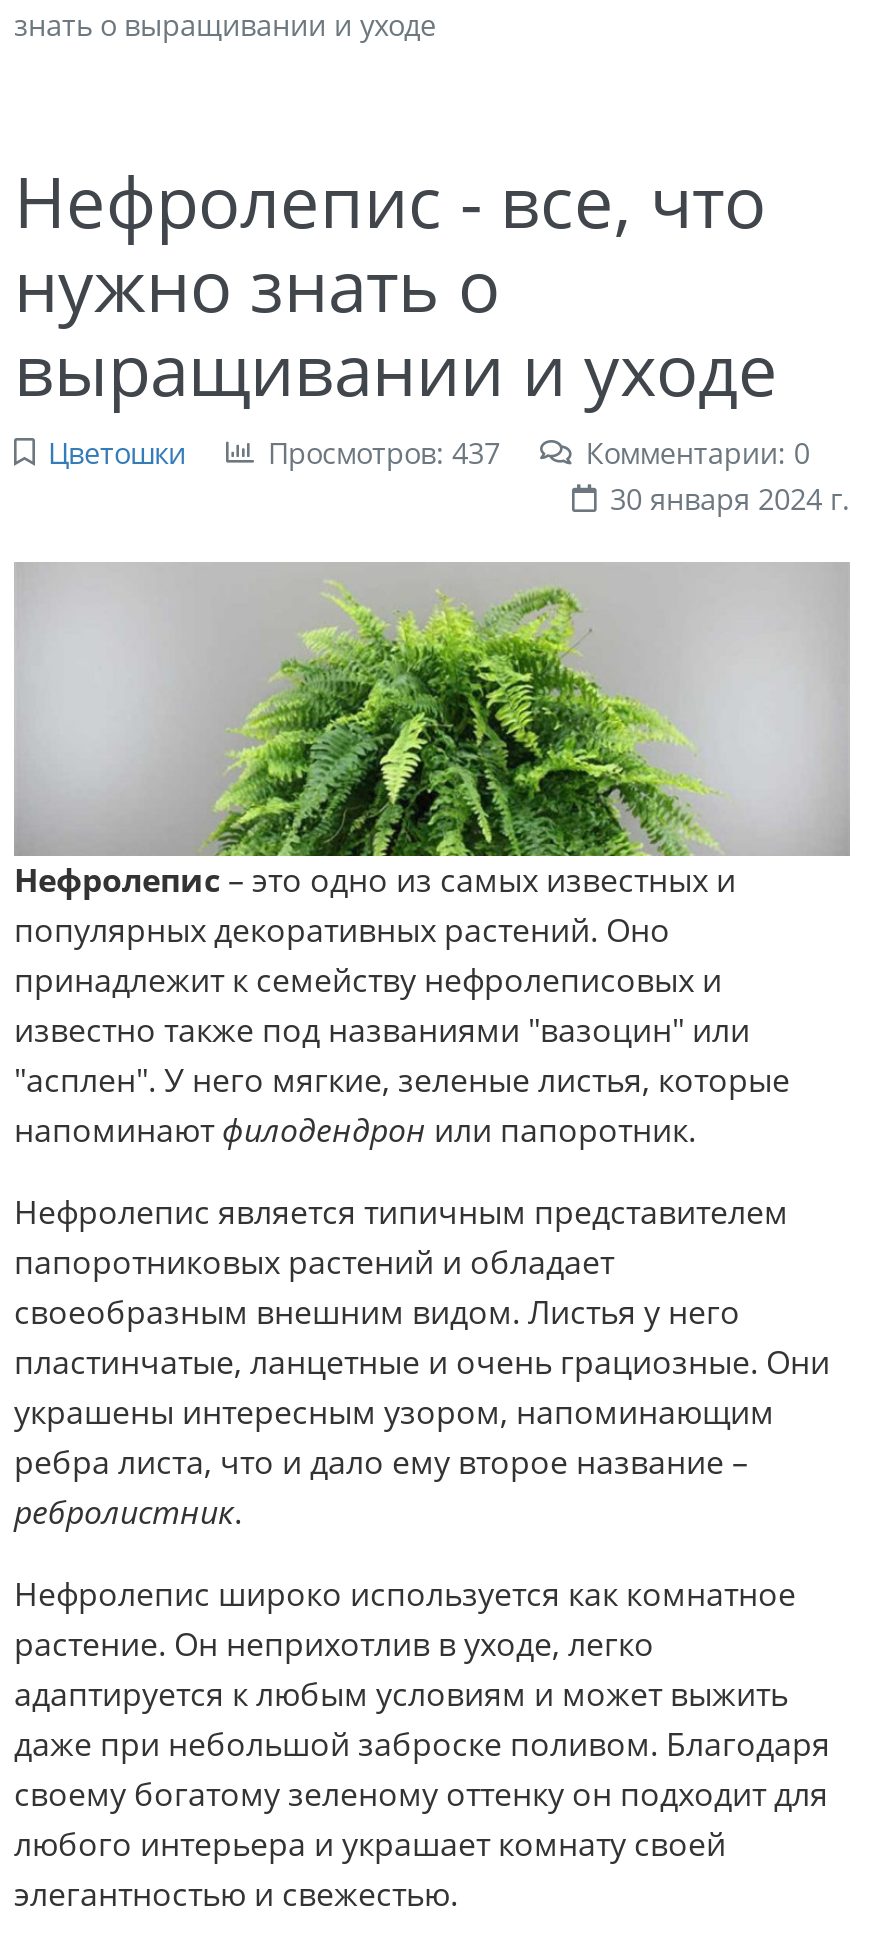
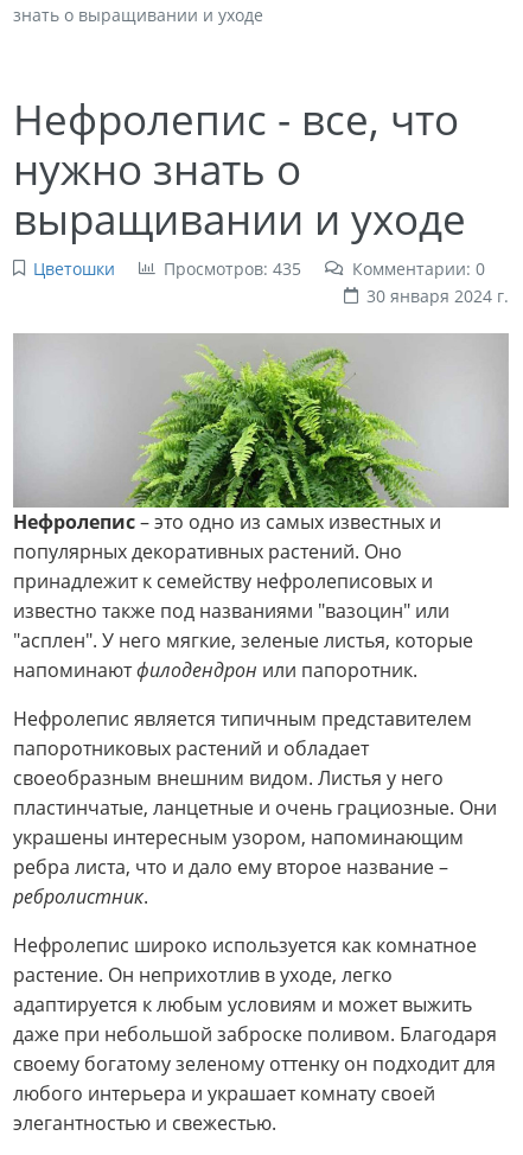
[268,434,500,472] Просмотров: 437 -> [164,257,301,280] Просмотров: 435

